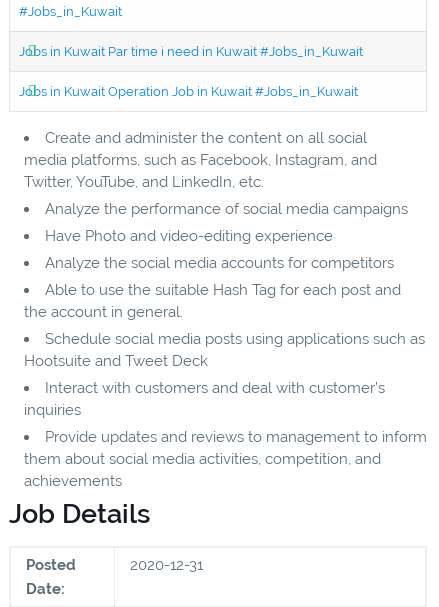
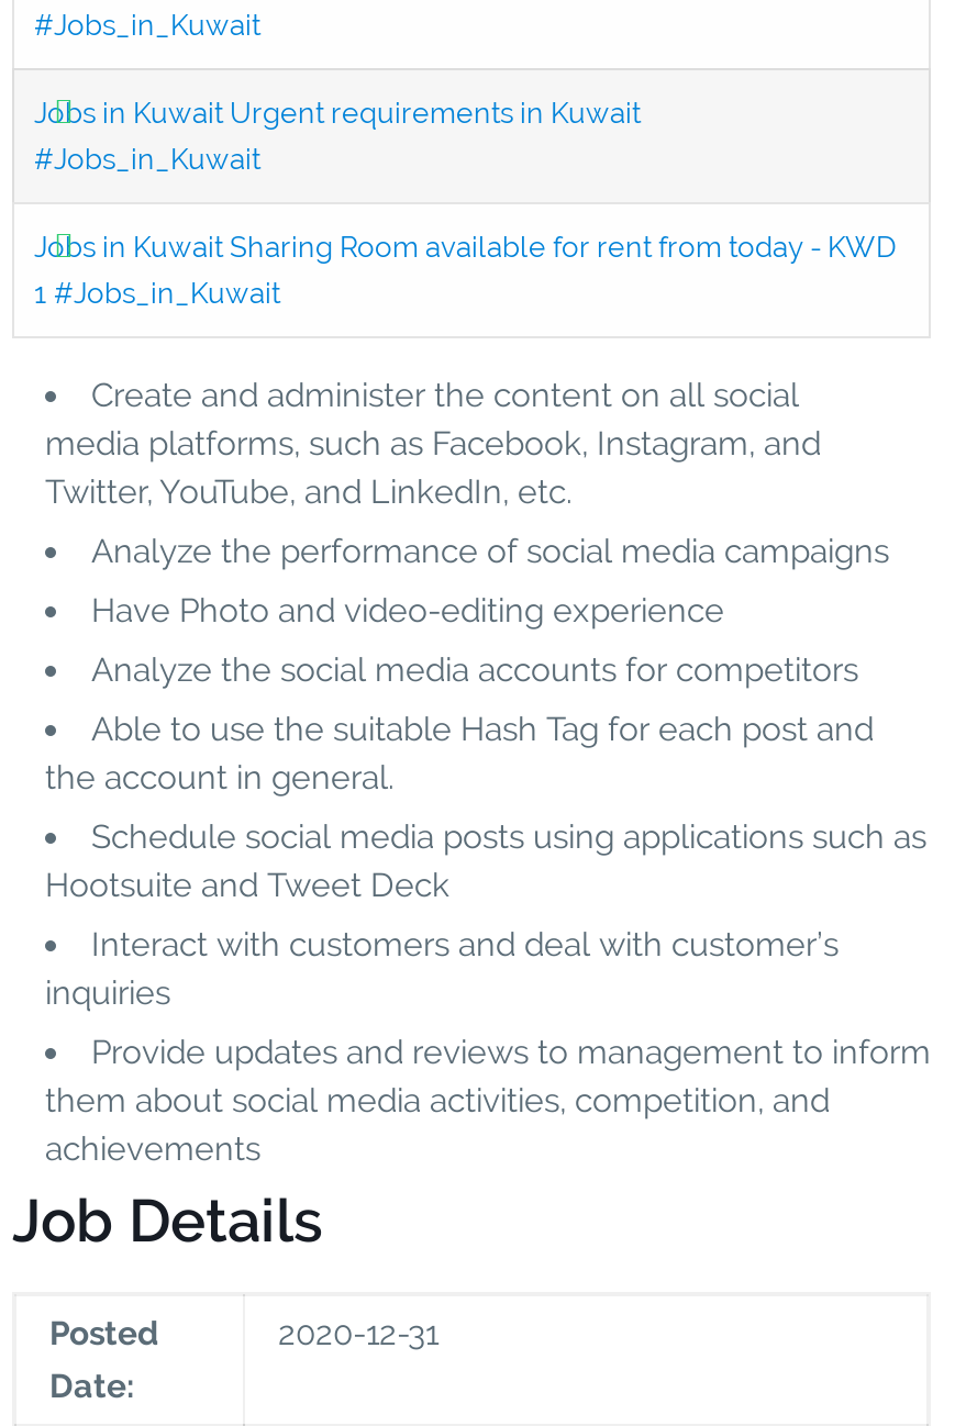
[19,44,363,59] Jobs in Kuwait Par time i need in Kuwait #Jobs_in_Kuwait -> [34,96,641,175] Jobs in Kuwait Urgent requirements in Kuwait | #Jobs_in_Kuwait
[19,84,358,99] Jobs in Kuwait Operation Job in Kuwait #Jobs_in_Kuwait -> [34,230,896,309] Jobs in Kuwait Sharing Room available for rent from today - KWD | 1 #Jobs_in_Kuwait

